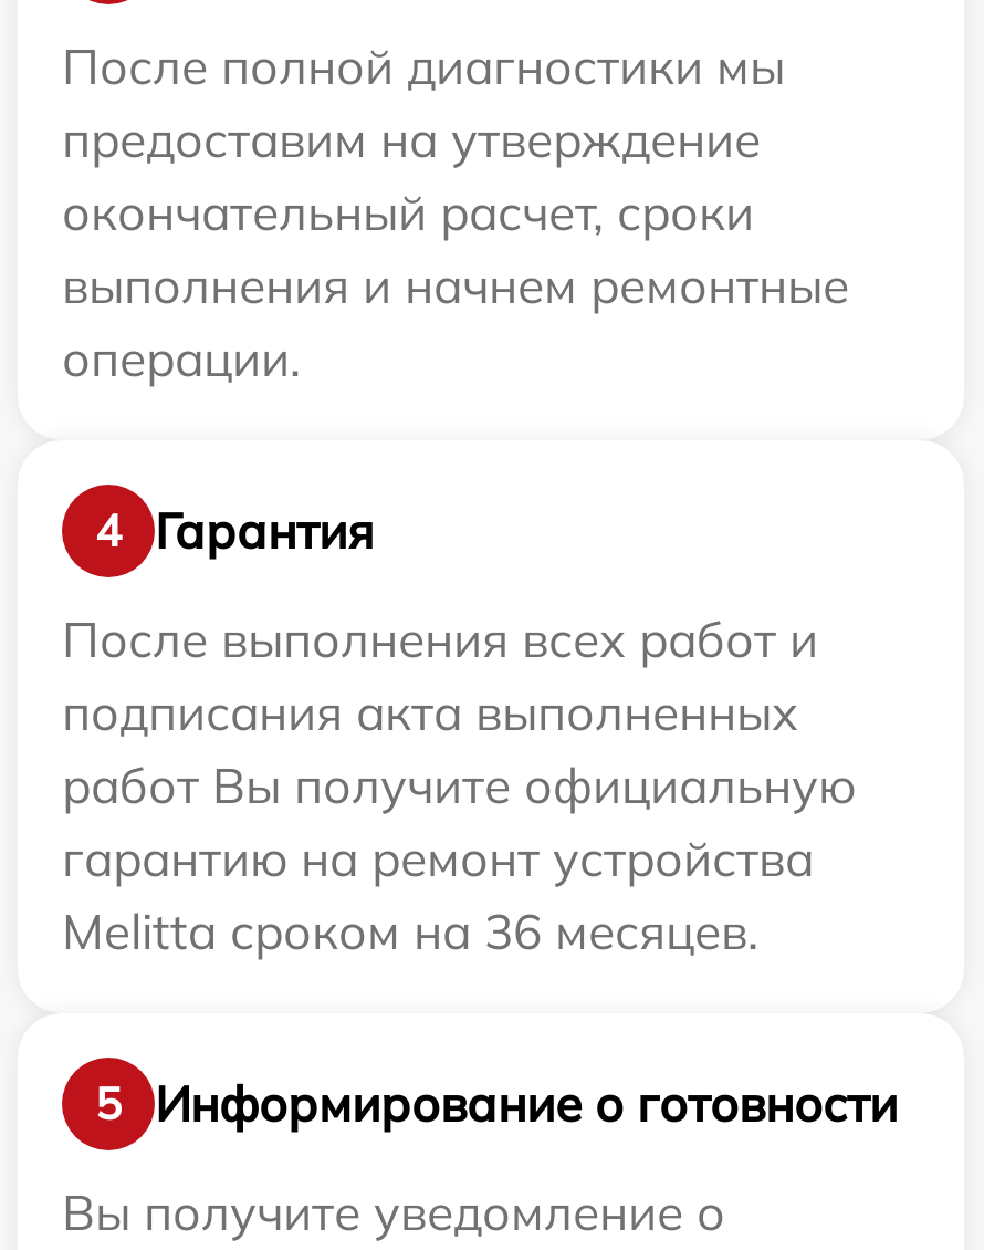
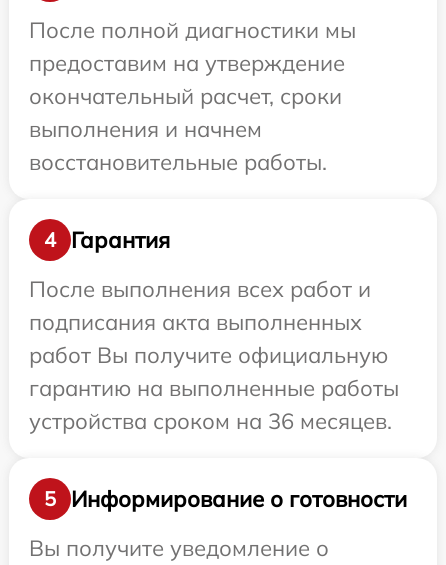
[62,254,849,389] выполнения и начнем ремонтные | операции. -> [29,115,327,176] выполнения и начнем | восстановительные работы.
[62,827,814,889] гарантию на ремонт устройства -> [29,374,399,402] гарантию на выполненные работы
[62,900,758,962] Melitta сроком на 36 месяцев. -> [29,407,392,435] устройства сроком на 36 месяцев.

